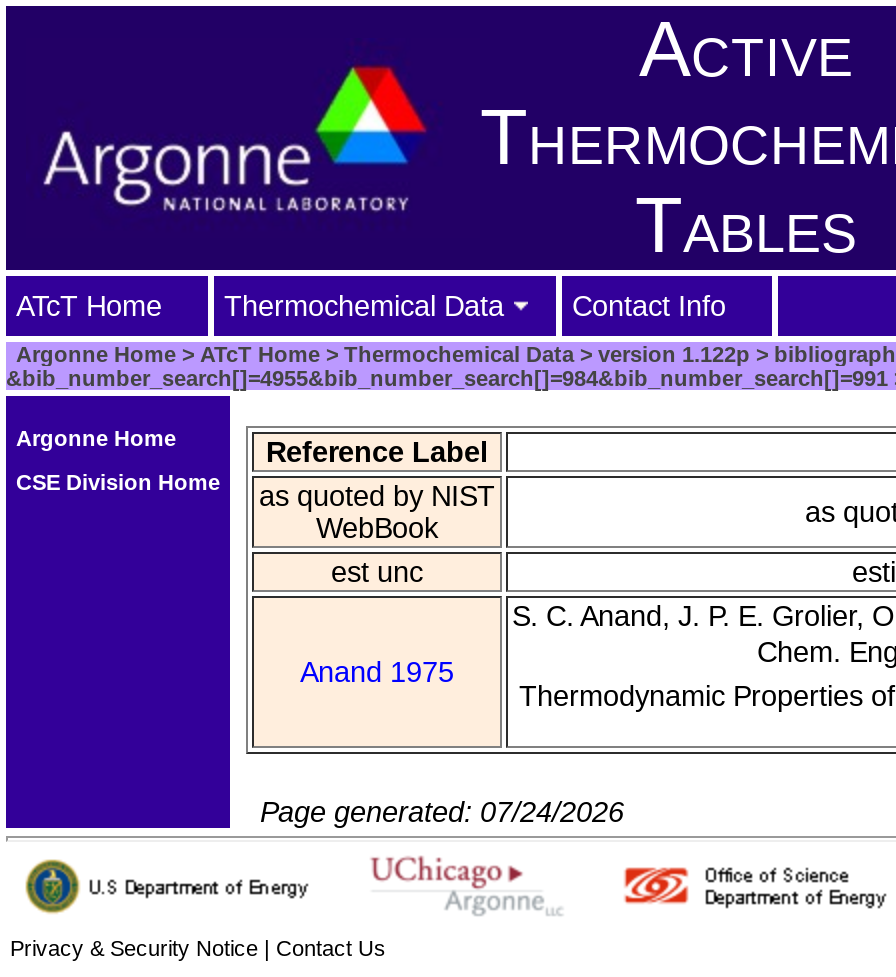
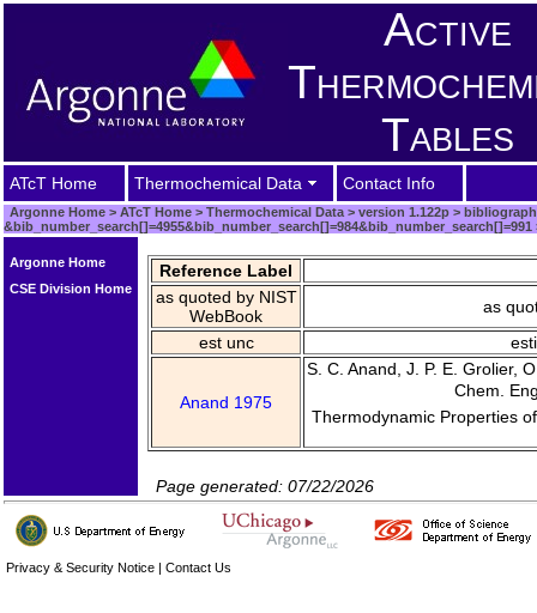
[260,796,624,828] Page generated: 07/24/2026 -> [156,477,374,496] Page generated: 07/22/2026

